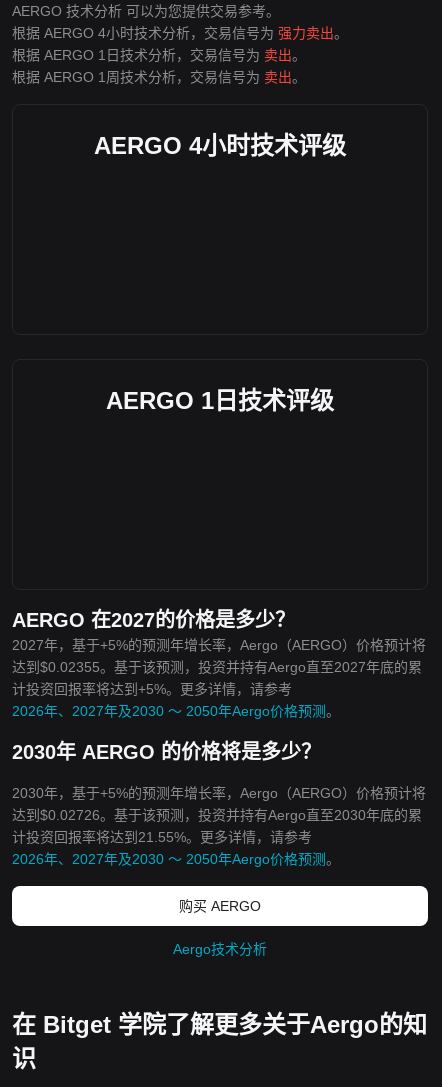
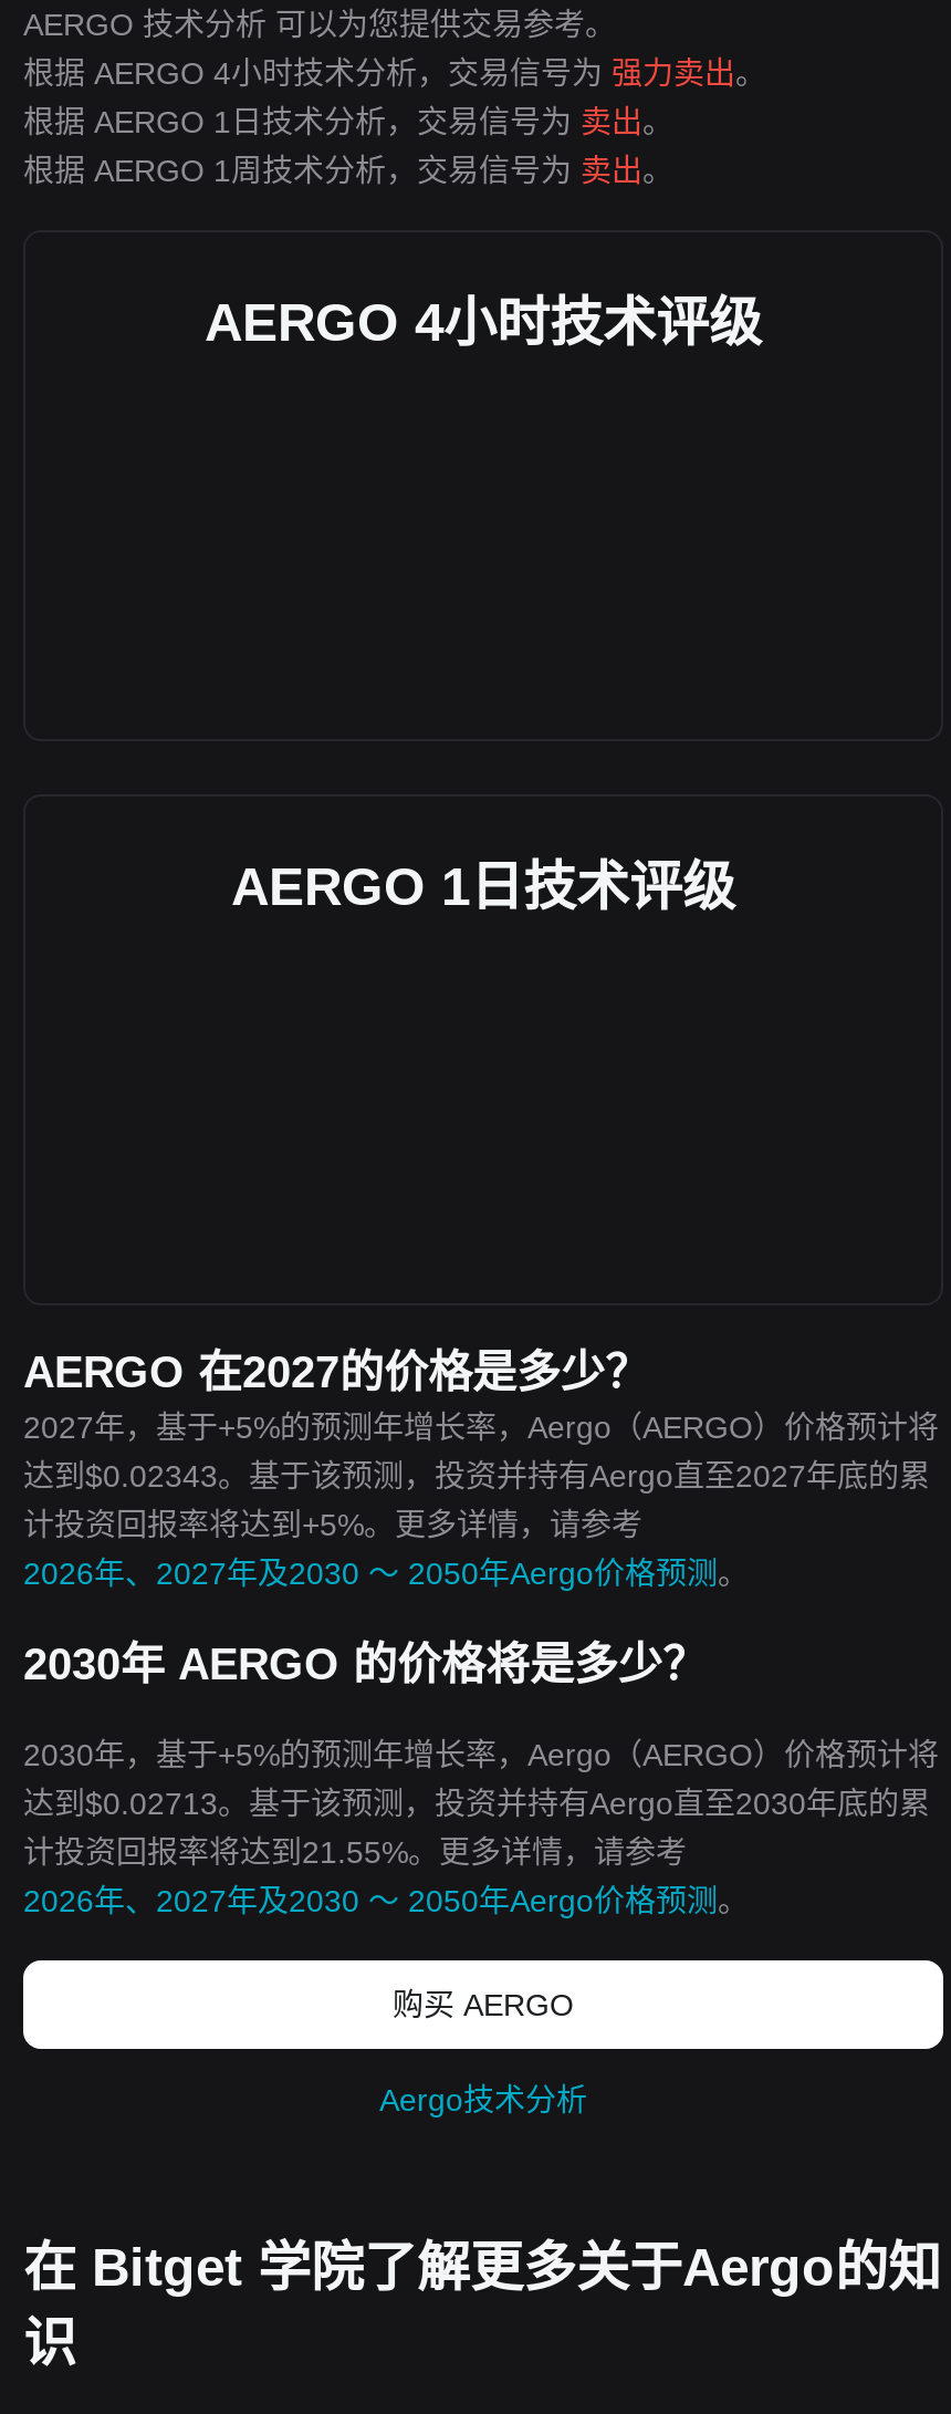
[12,659,422,675] 达到$0.02355。基于该预测，投资并持有Aergo直至2027年底的累 -> [23,1458,930,1494] 达到$0.02343。基于该预测，投资并持有Aergo直至2027年底的累
[12,807,422,823] 达到$0.02726。基于该预测，投资并持有Aergo直至2030年底的累 -> [23,1786,930,1821] 达到$0.02713。基于该预测，投资并持有Aergo直至2030年底的累

